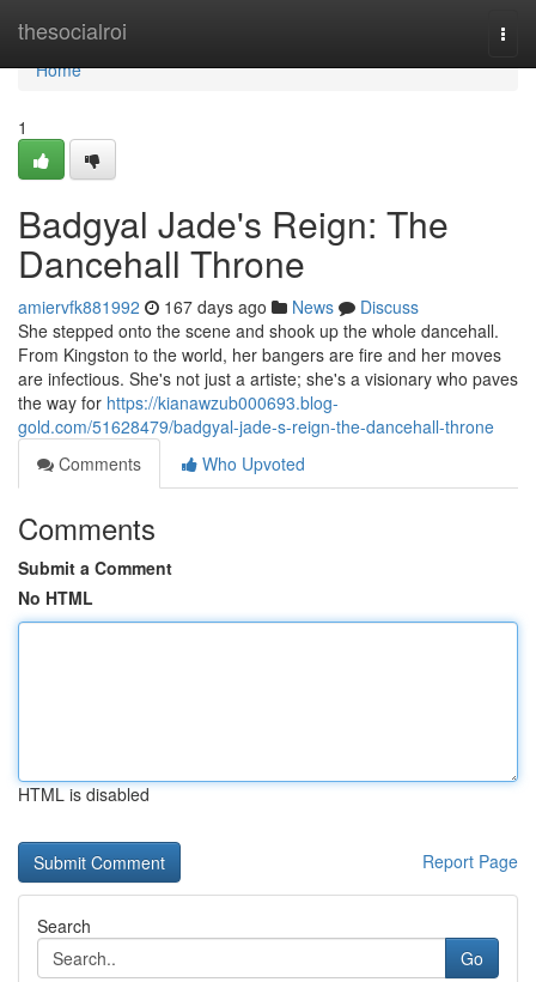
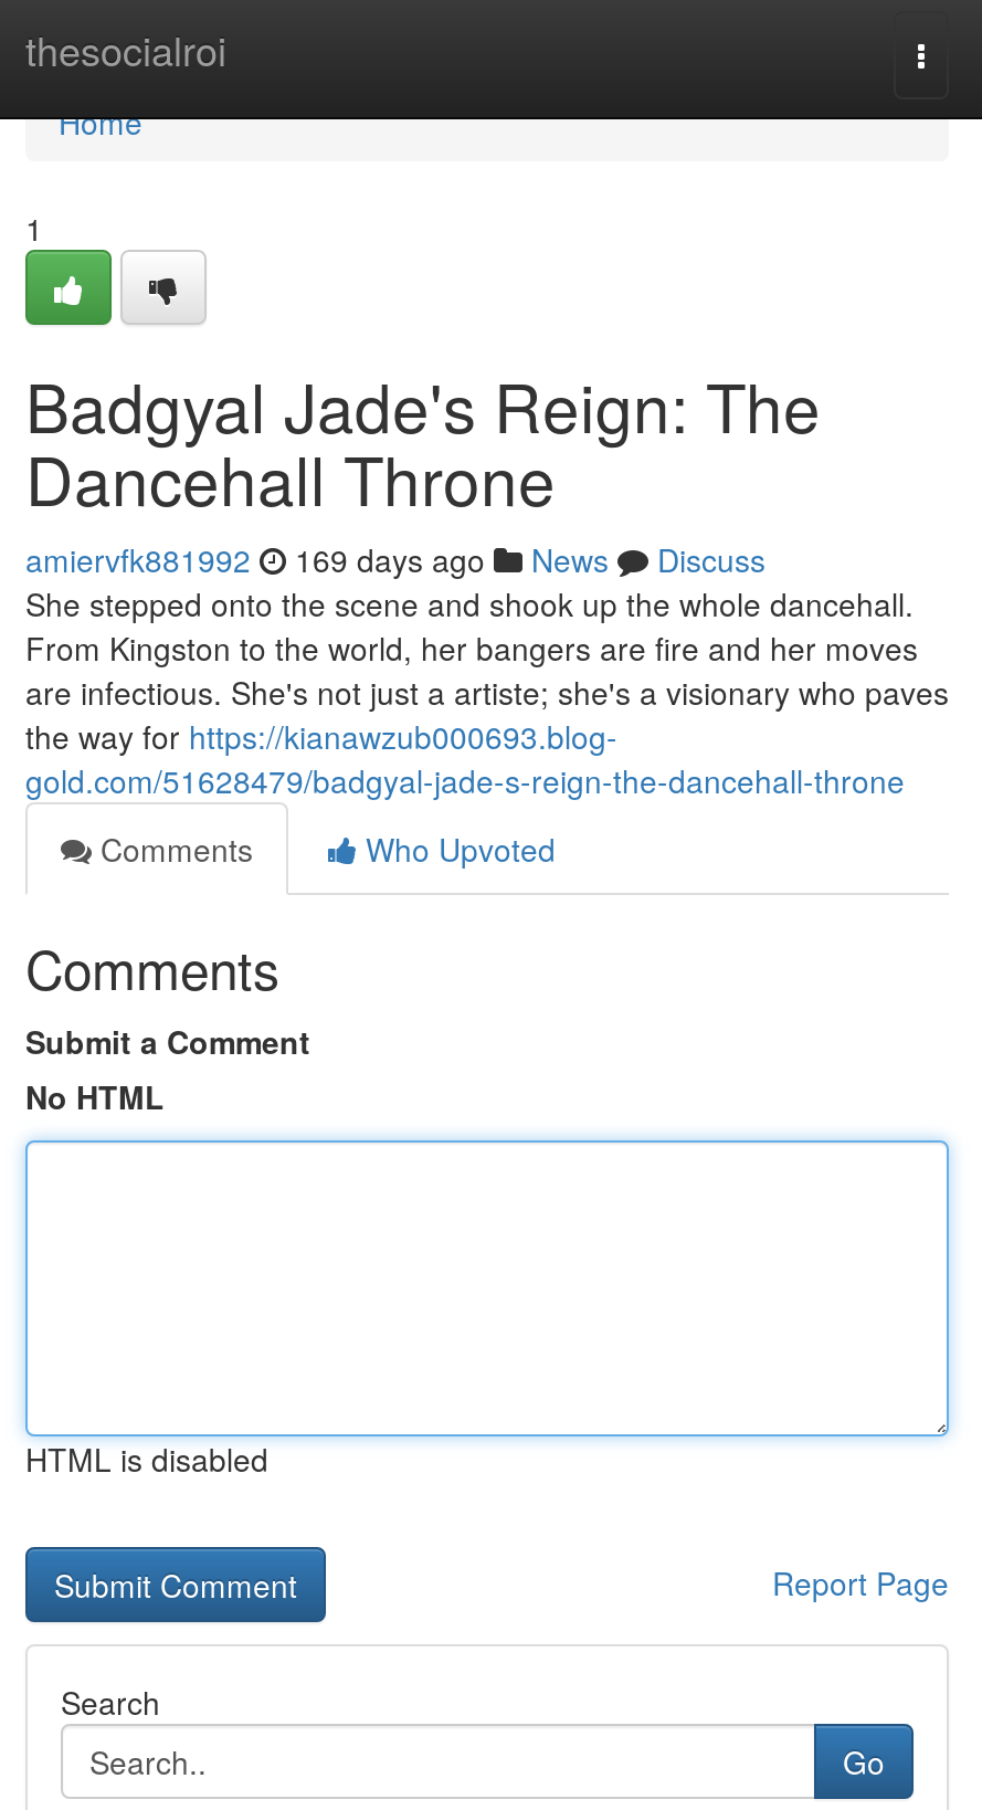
[18,295,419,319] amiervfk881992 167 days ago News Discuss -> [25,537,765,581] amiervfk881992 169 days ago News Discuss

